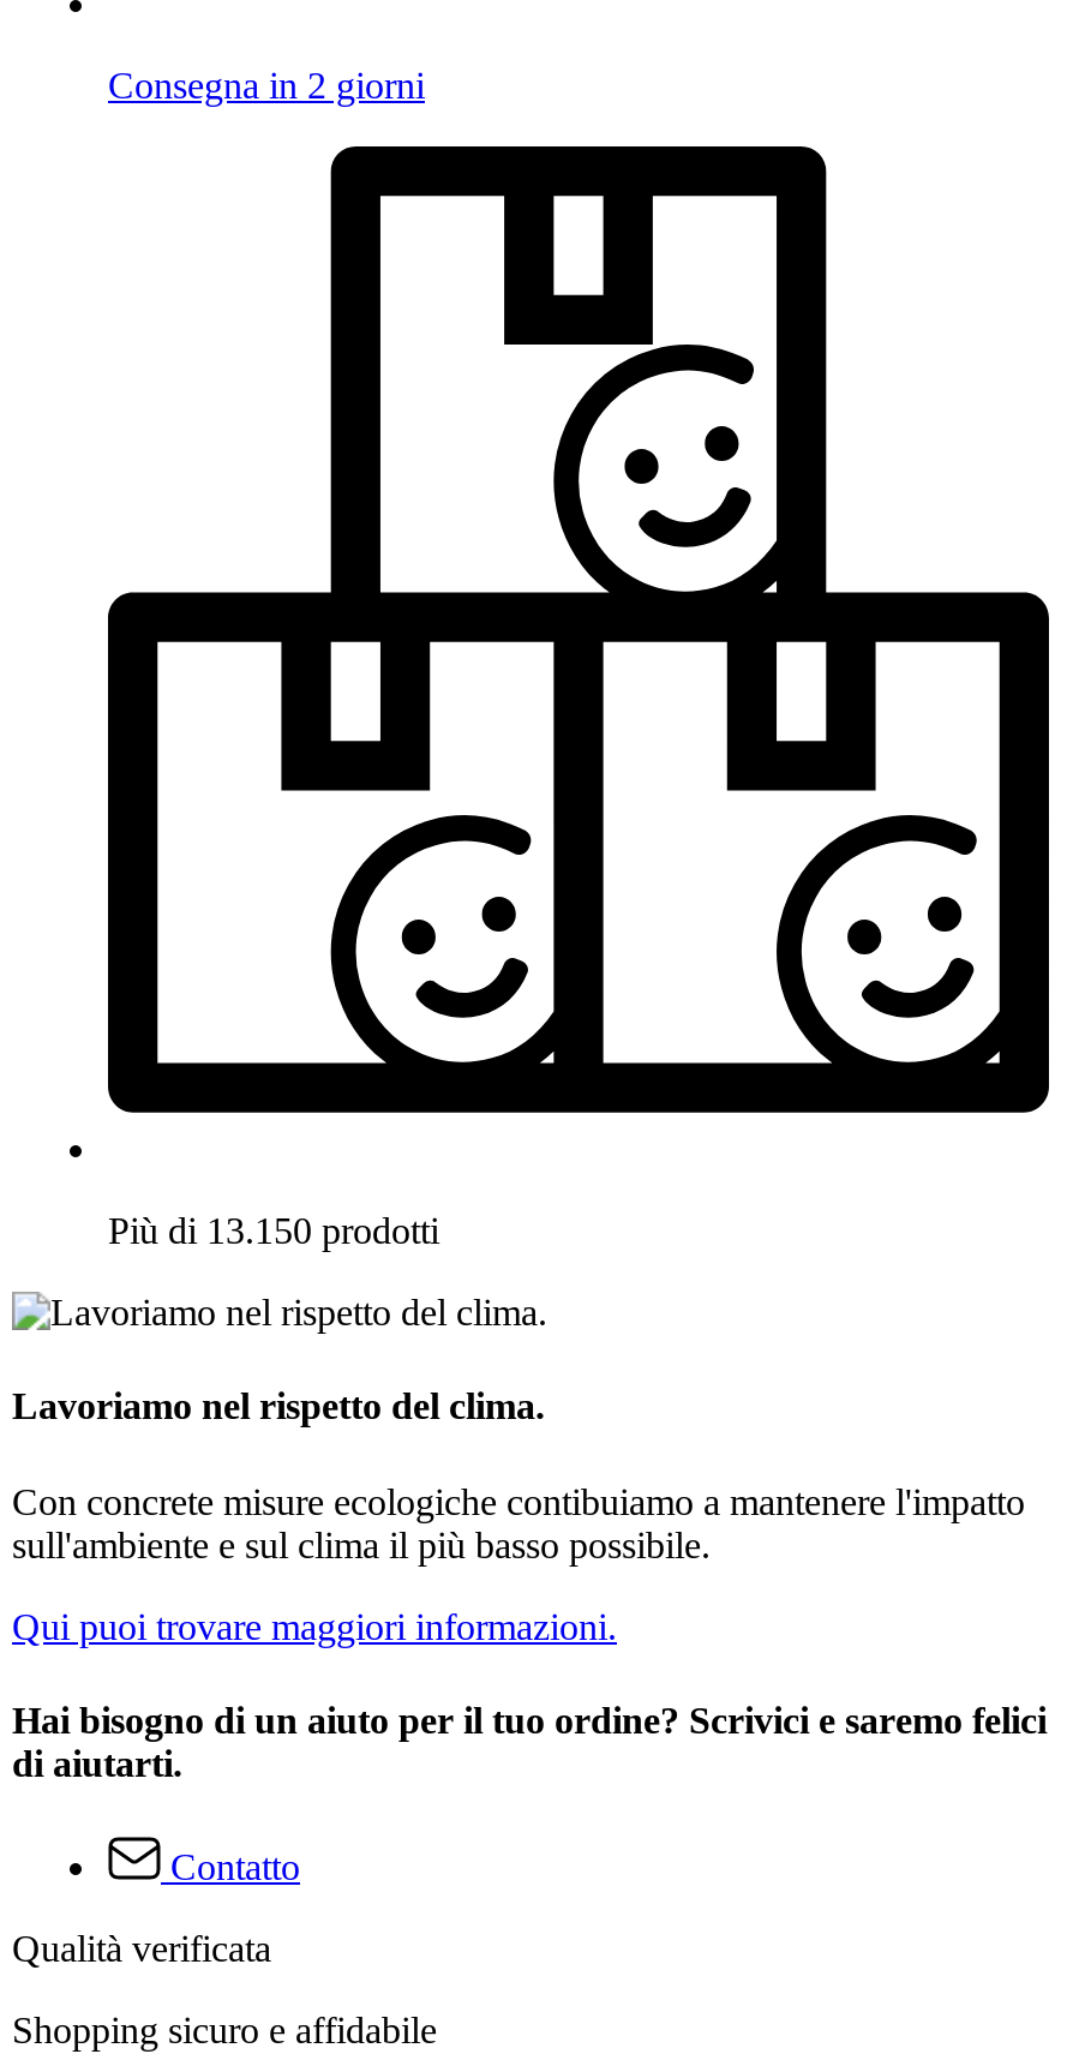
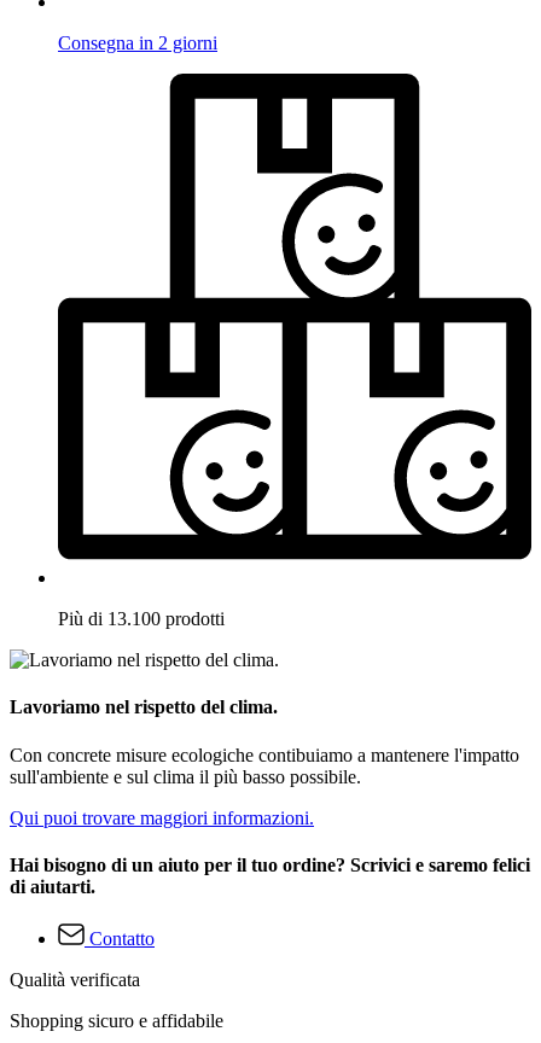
[108,1210,439,1251] Più di 13.150 prodotti -> [58,608,225,629] Più di 13.100 prodotti

